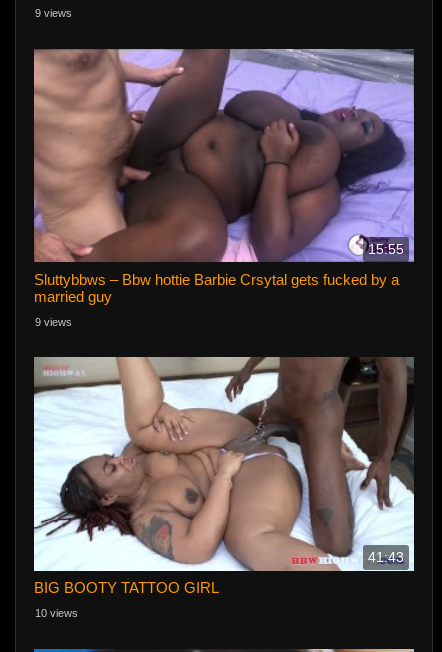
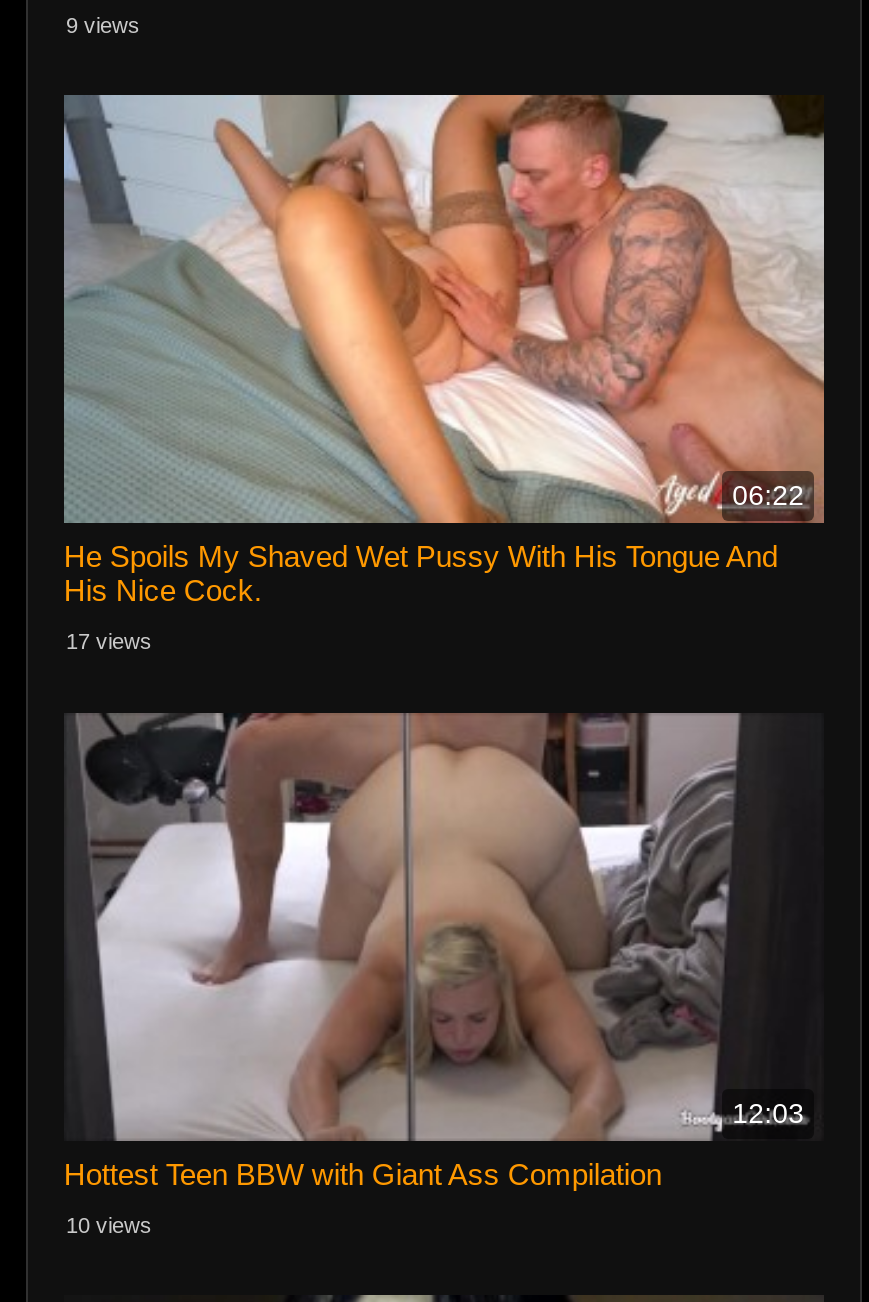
[34,48,415,263] [image] | 15:55 -> [64,94,826,524] [image] | 06:22
[34,271,399,305] Sluttybbws – Bbw hottie Barbie Crsytal gets fucked by a | married guy -> [64,540,778,608] He Spoils My Shaved Wet Pussy With His Tongue And | His Nice Cock.
[35,316,72,328] 9 views -> [66,629,152,653] 17 views
[33,356,415,572] [image] | 41:43 -> [64,712,824,1142] [image] | 12:03
[34,579,219,596] BIG BOOTY TATTOO GIRL -> [64,1157,662,1191] Hottest Teen BBW with Giant Ass Compilation

